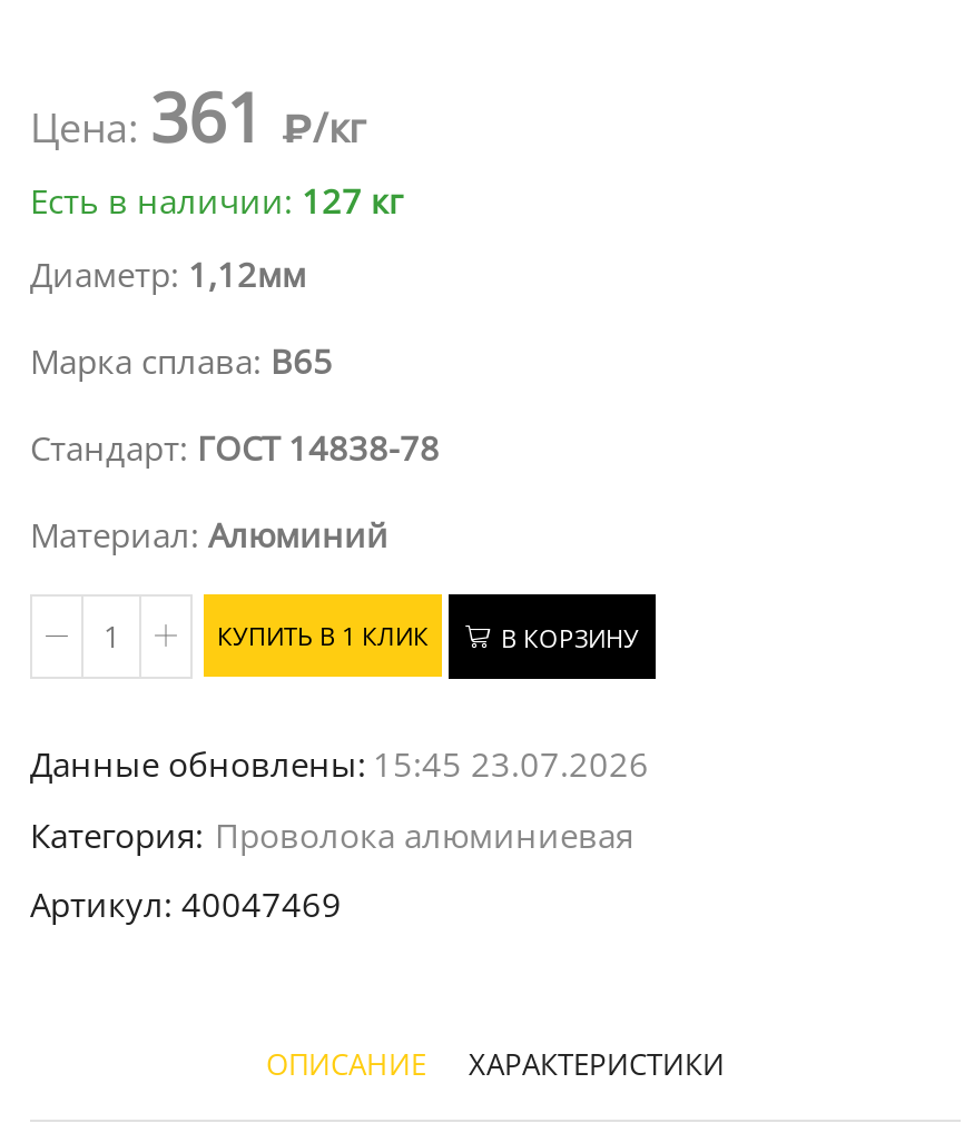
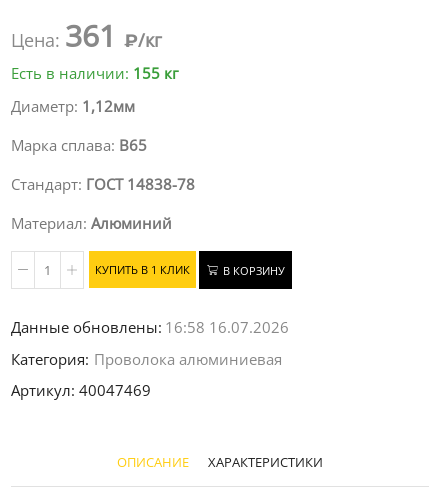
[30,177,402,222] Есть в наличии: 127 кг -> [11,63,178,83] Есть в наличии: 155 кг
[30,742,649,787] Данные обновлены: 15:45 23.07.2026 -> [11,317,289,337] Данные обновлены: 16:58 16.07.2026

